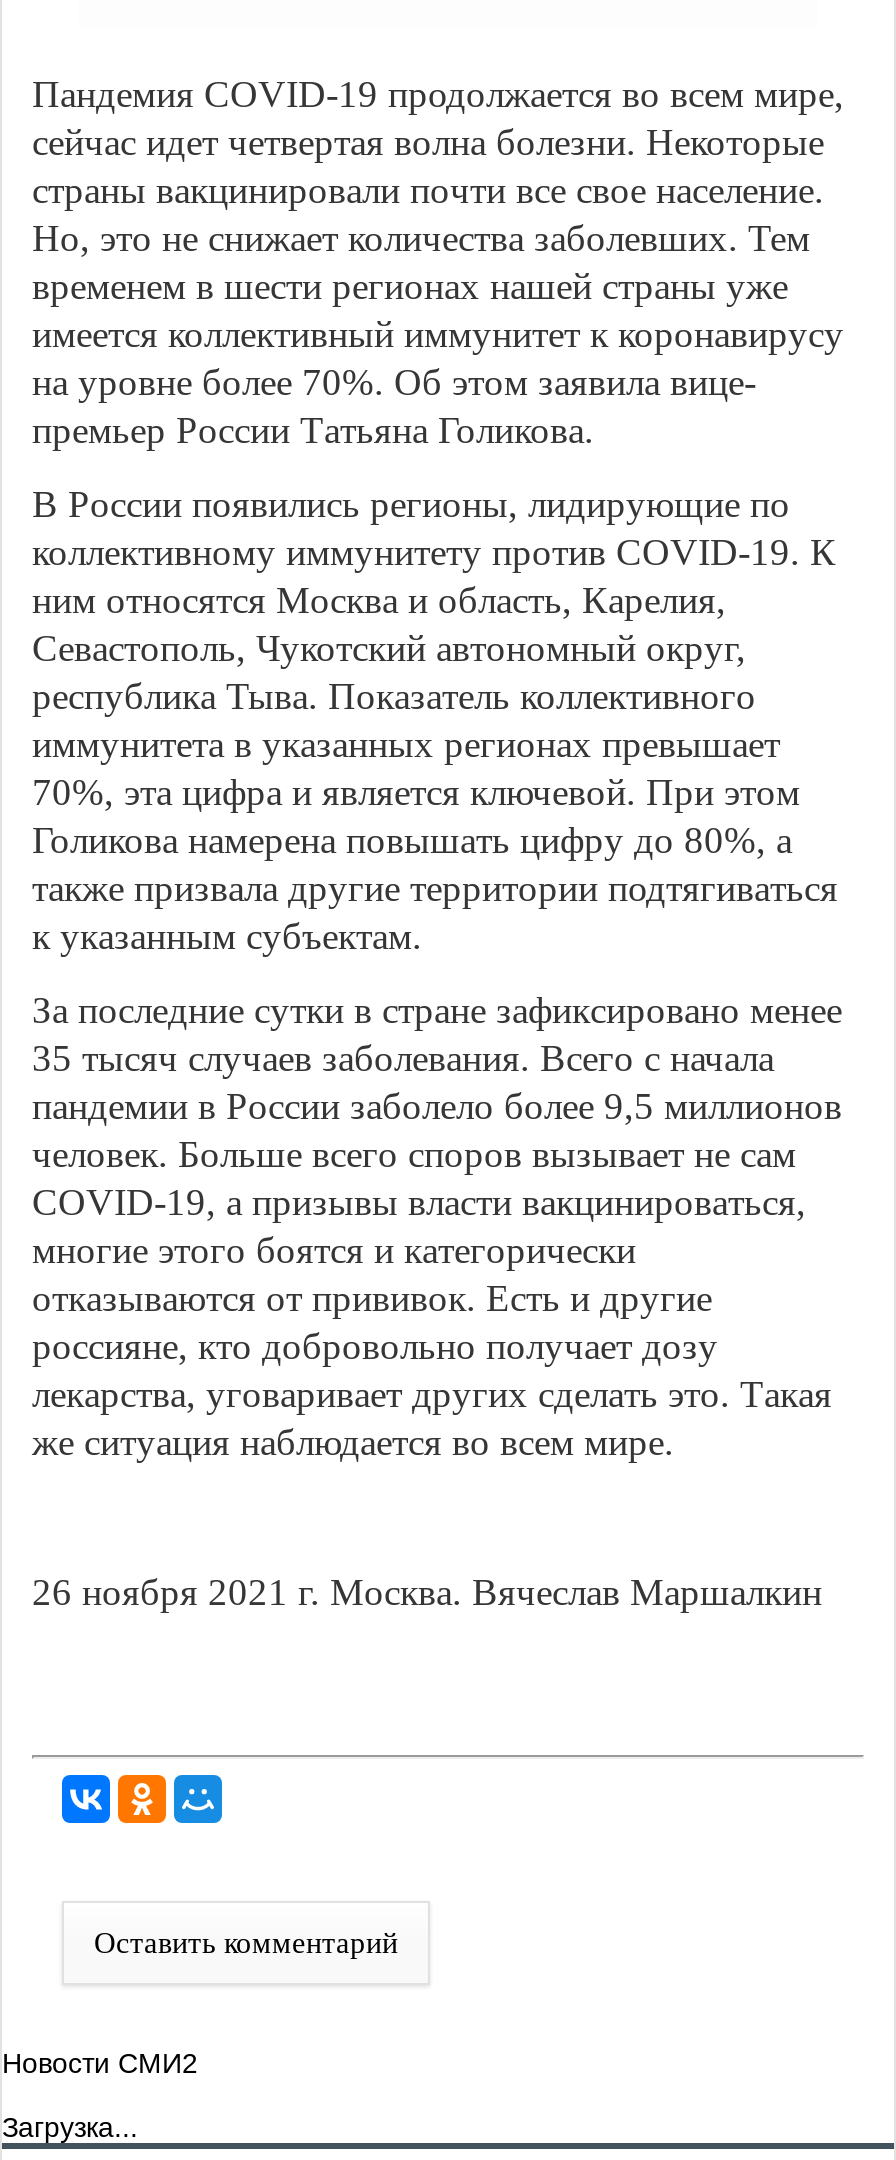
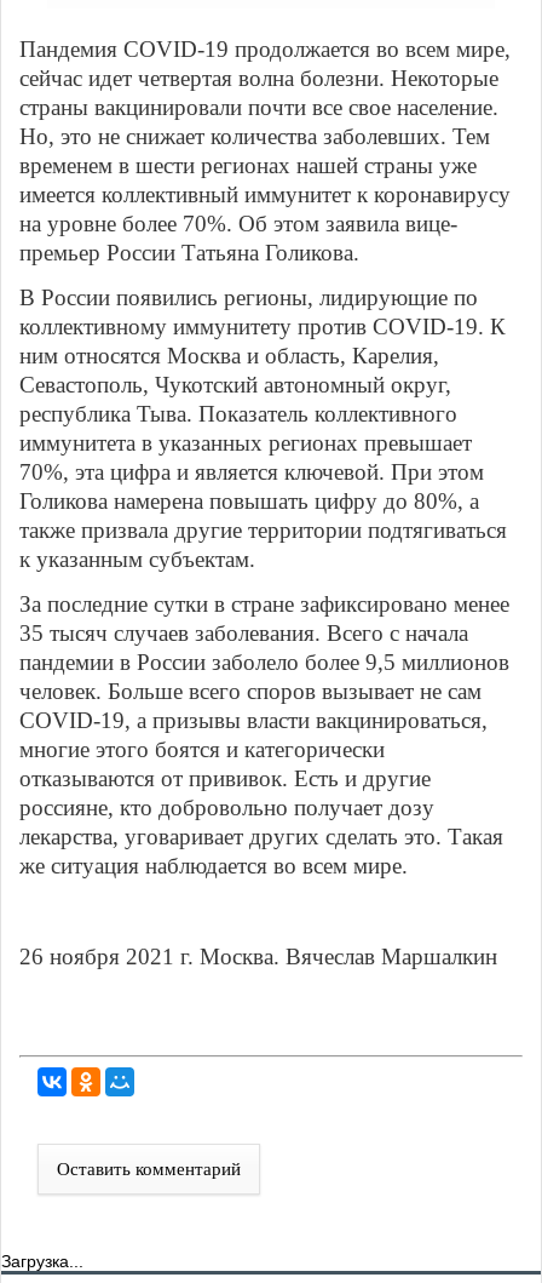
[2,2048,198,2080] Новости СМИ2 -> none

